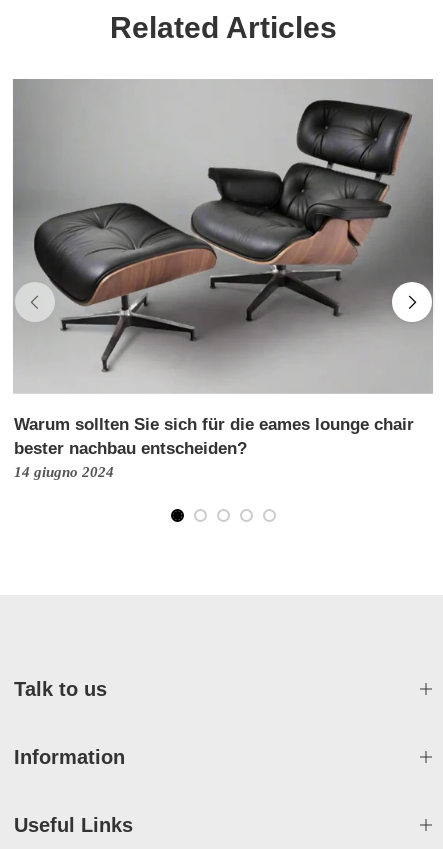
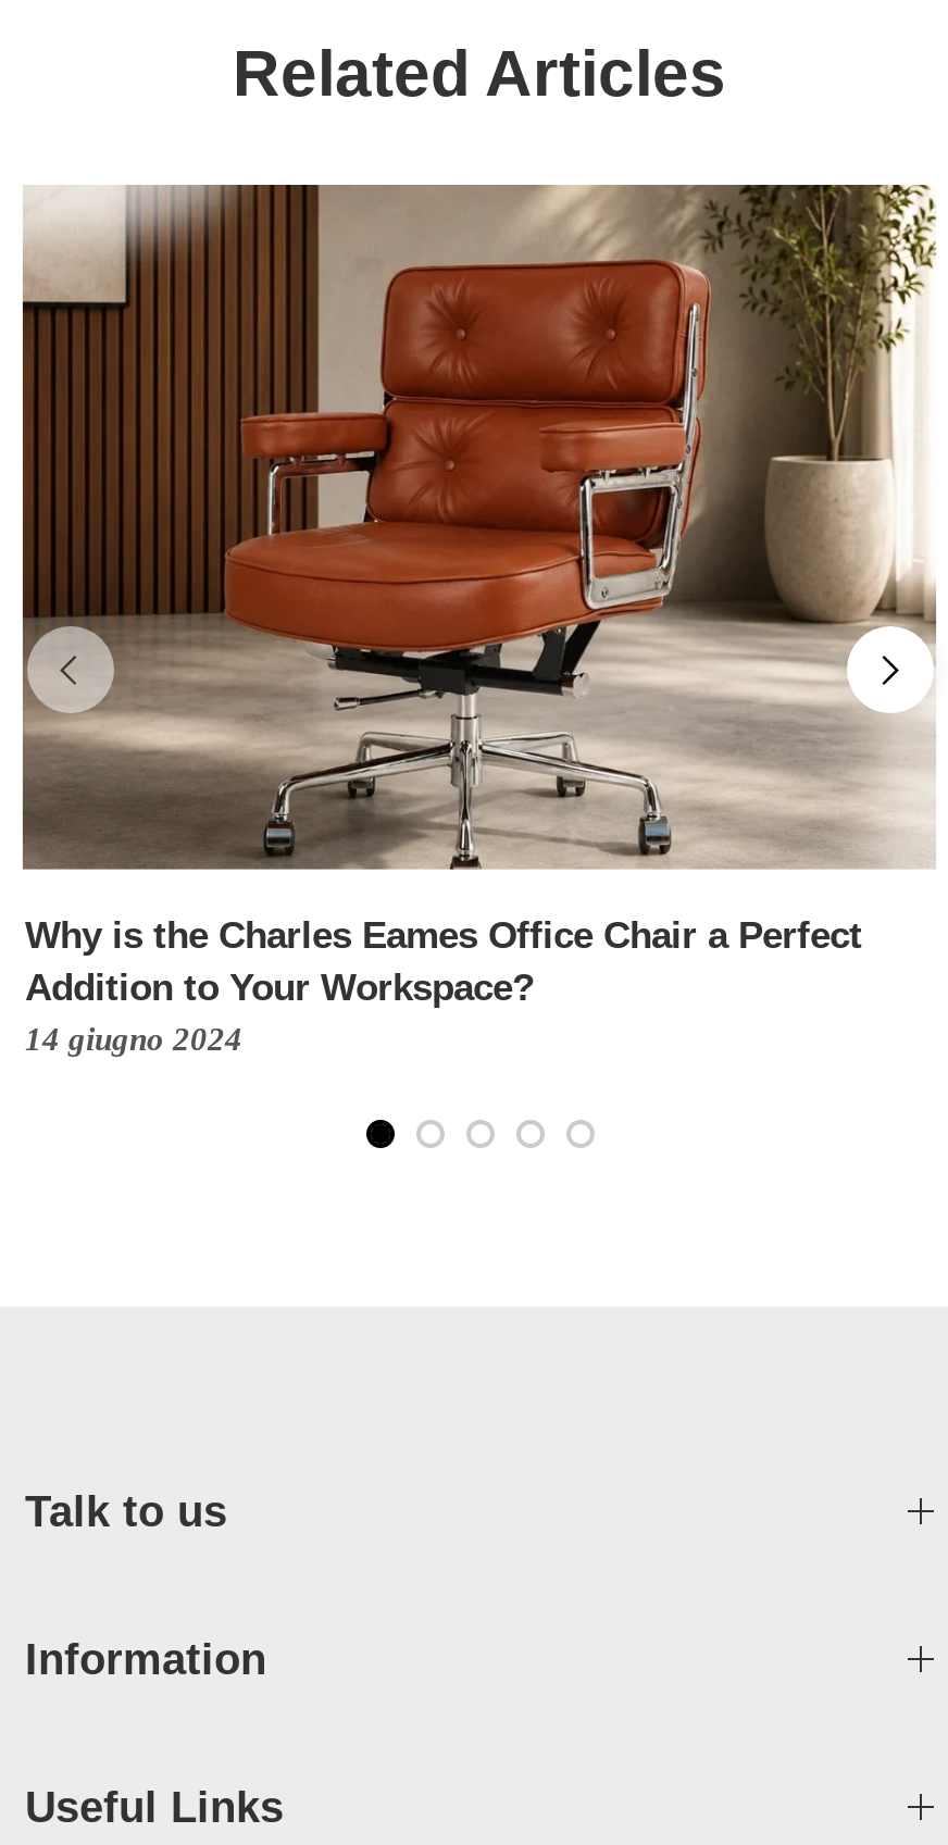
[12,79,434,458] [image] | Warum sollten Sie sich für die eames lounge chair | bester nachbau entscheiden? -> [21,185,936,1010] [image] | Why is the Charles Eames Office Chair a Perfect | Addition to Your Workspace?

